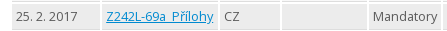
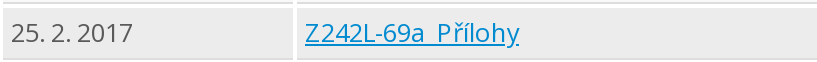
[224,7,437,25] CZ | Mandatory -> none

